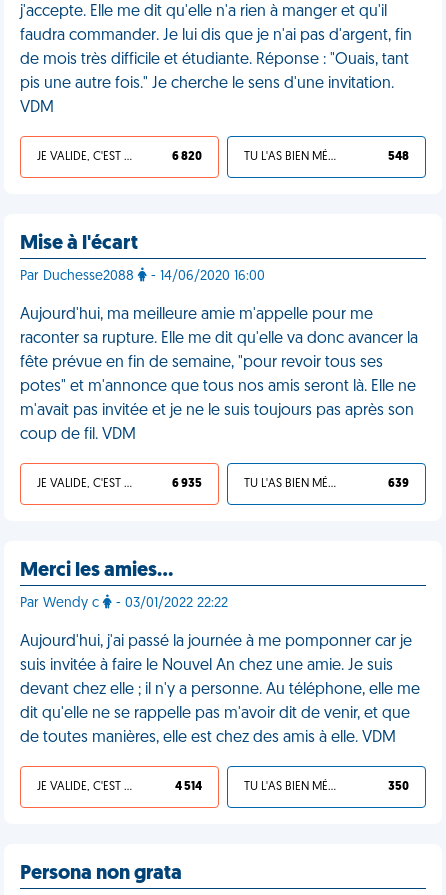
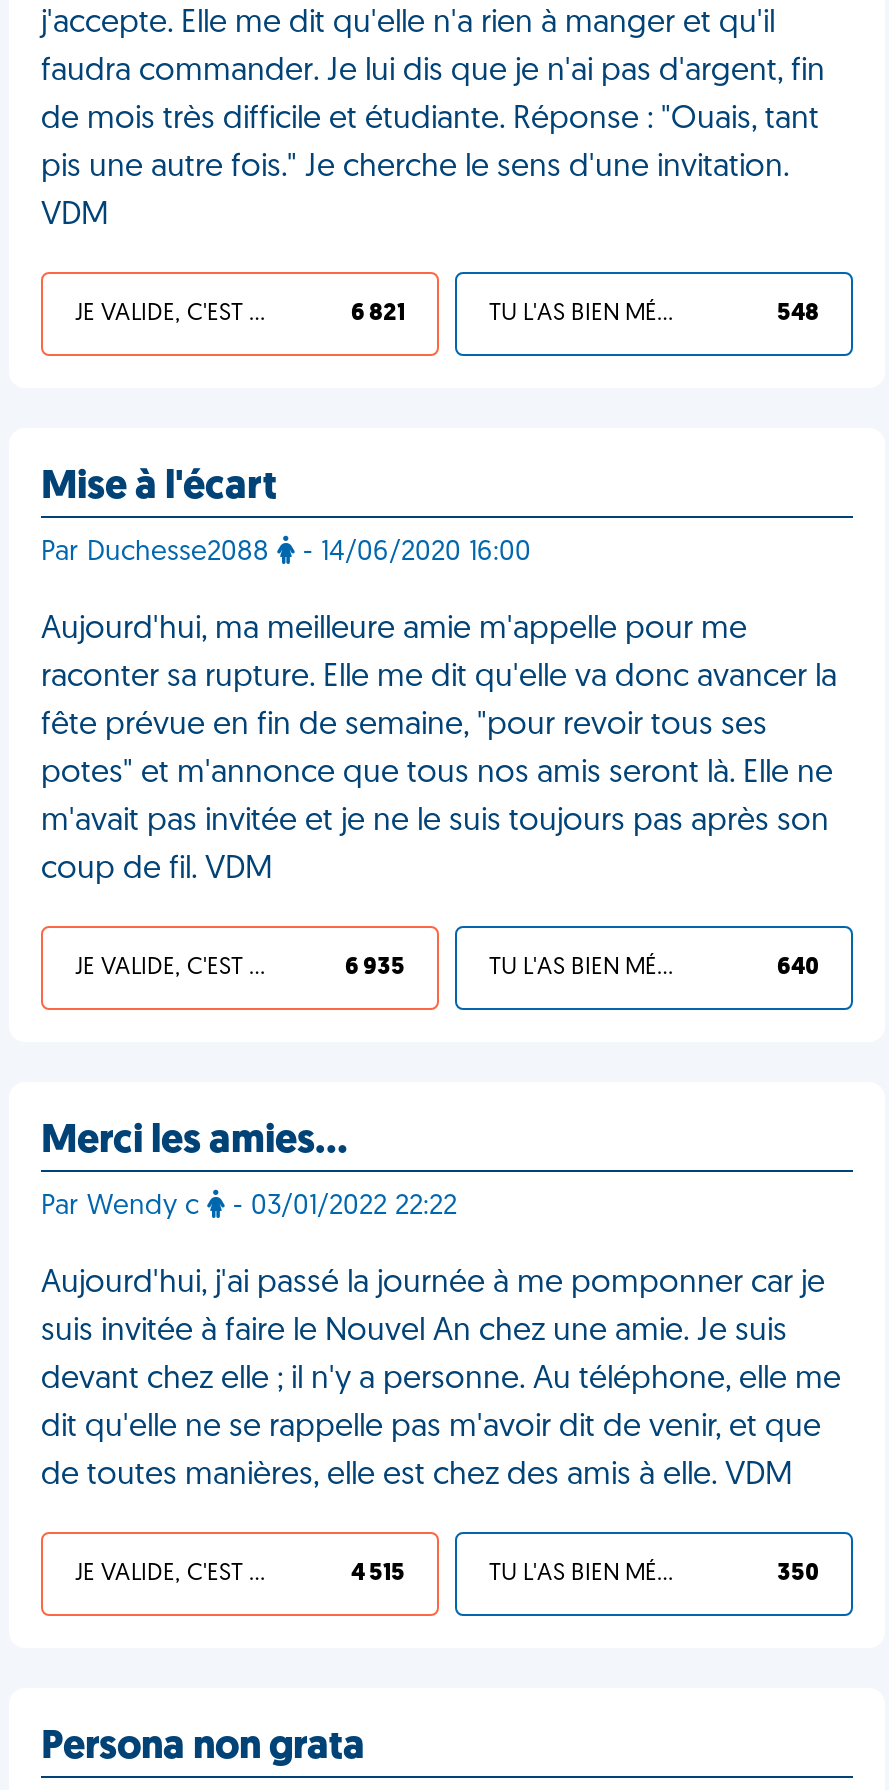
[172,151,202,163] 6 820 -> [351,302,405,326] 6 821
[388,478,409,490] 639 -> [777,956,819,980] 640
[175,781,202,793] 4 514 -> [351,1562,405,1586] 4 515

